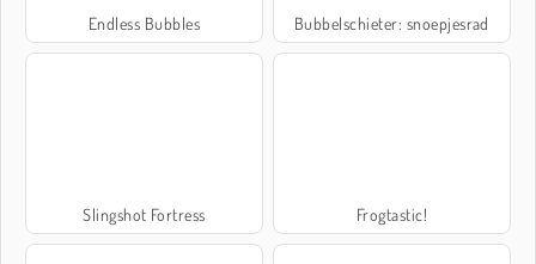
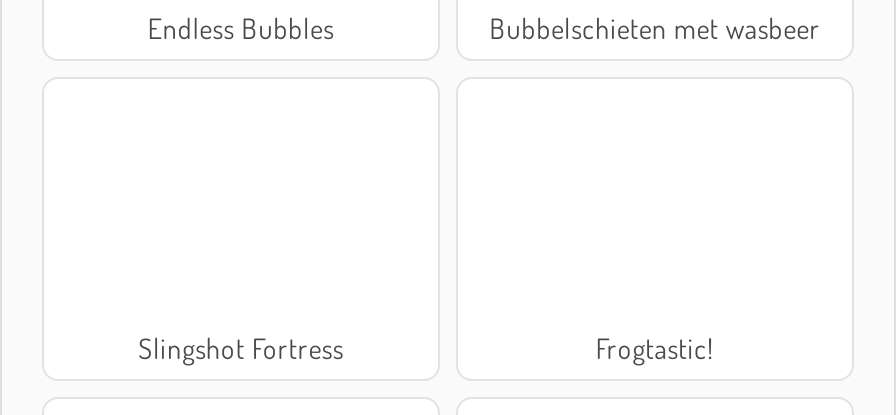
[294,14,489,34] Bubbelschieter: snoepjesrad -> [490,12,820,46] Bubbelschieten met wasbeer

